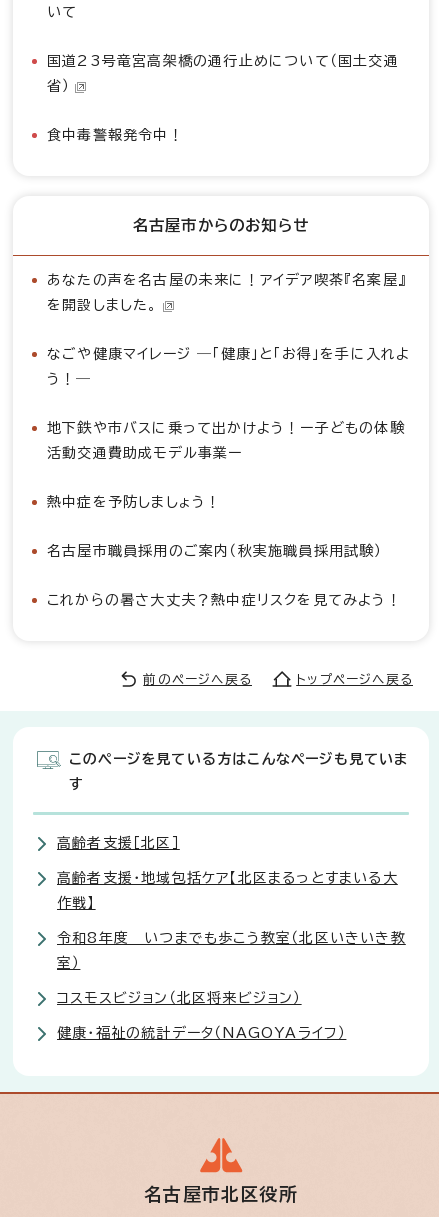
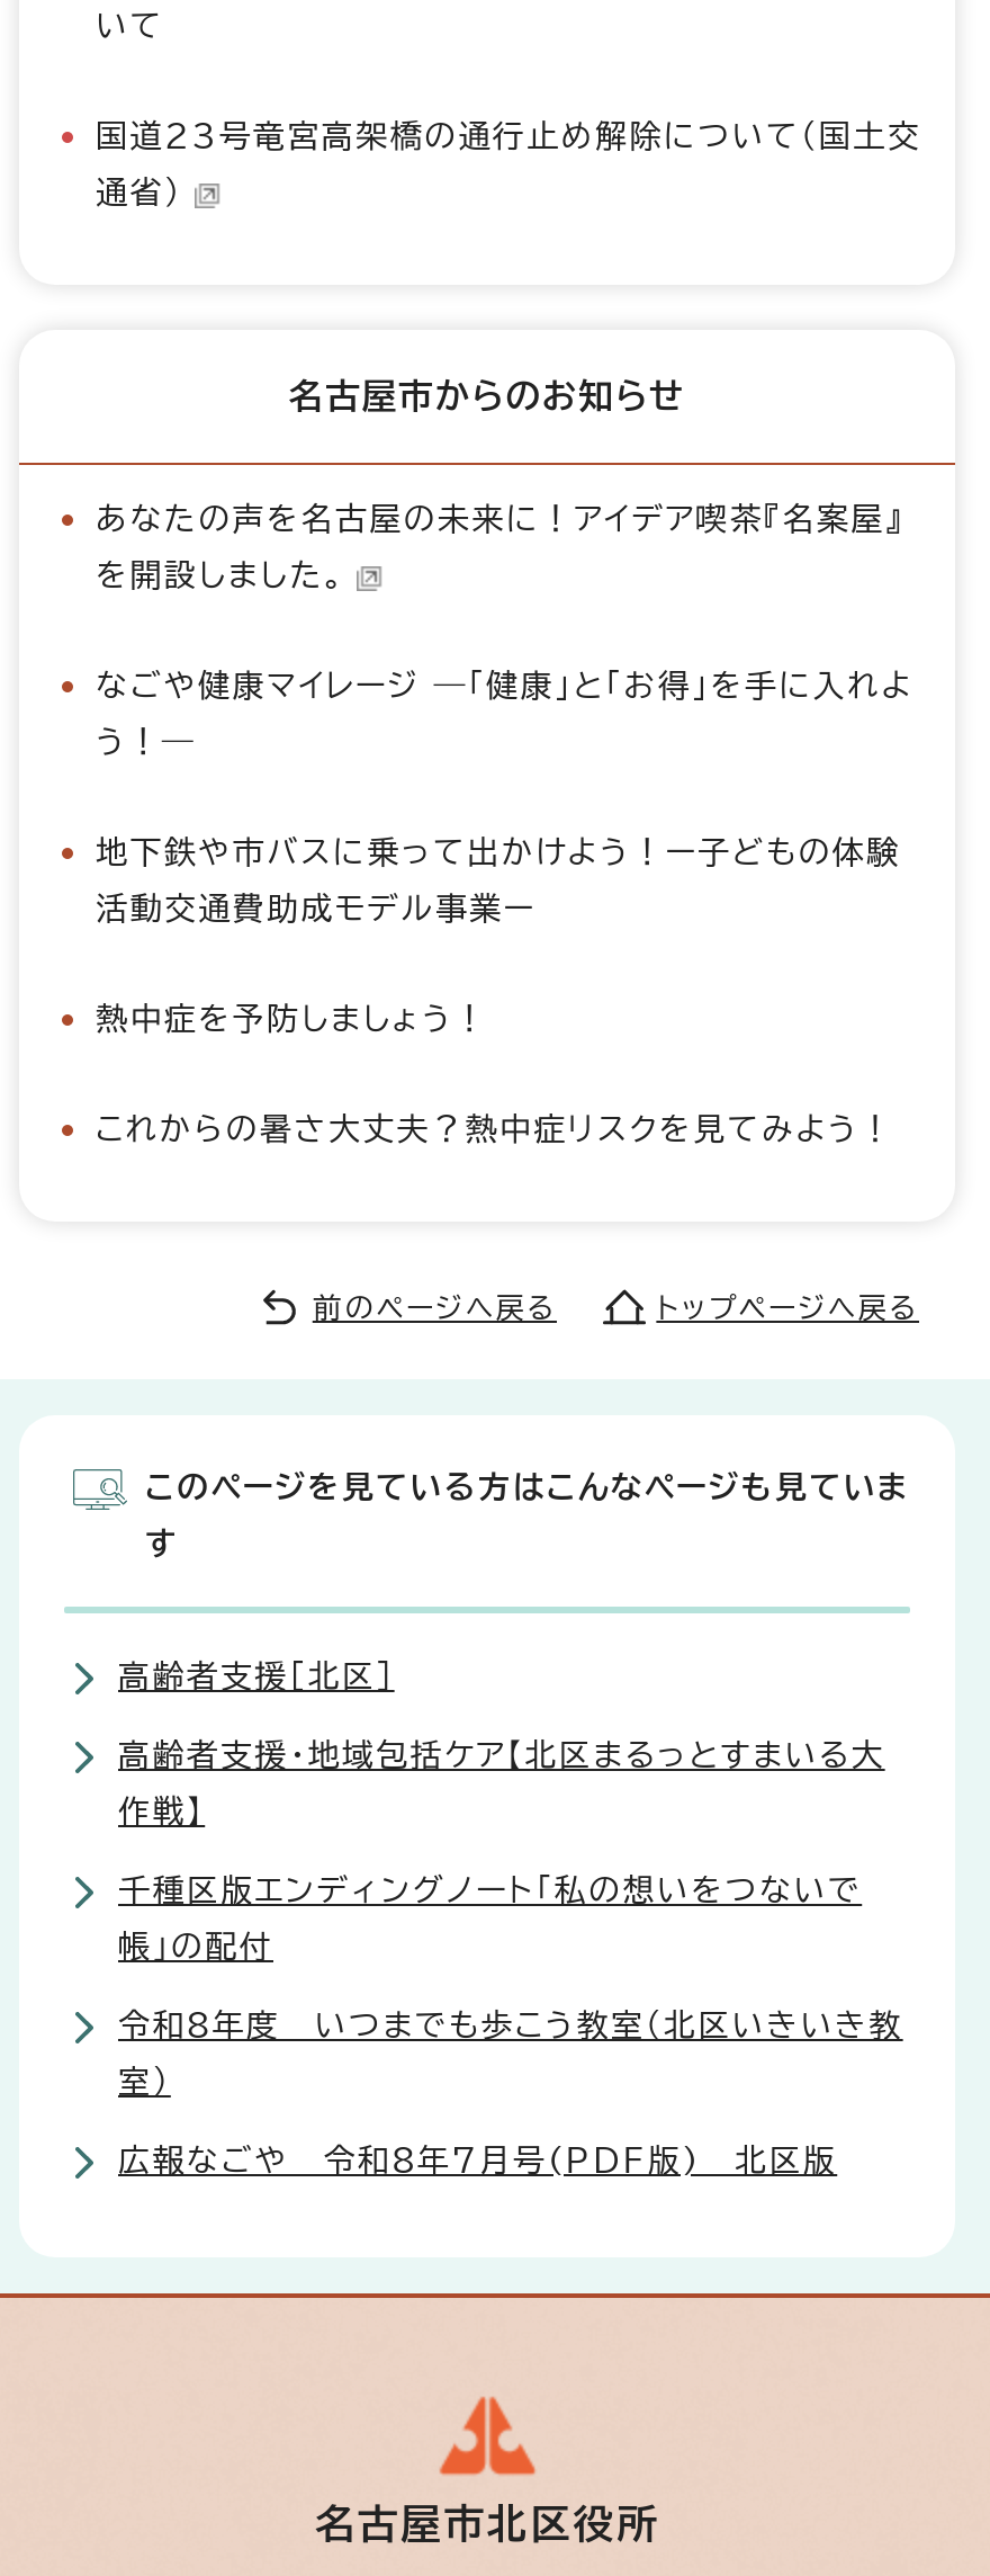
[47,54,399,142] 国道23号竜宮高架橋の通行止めについて（国土交通 | 省） | 食中毒警報発令中！ -> [96,121,921,209] 国道23号竜宮高架橋の通行止め解除について（国土交 | 通省）
[47,544,383,558] 名古屋市職員採用のご案内（秋実施職員採用試験） -> none
moved [47,593,413,910] -> [96,1114,919,1828]: これからの暑さ大丈夫？熱中症リスクを見てみよう！ | 前のページへ戻る | トップページへ戻る | このページを見ている方はこんなページも見ていま | す | 高齢者支援・地域包括ケア【北区まるっとすまいる大 | 作戦】
none -> [118,1875,862,1963] 千種区版エンディングノート「私の想いをつないで | 帳」の配付
[57,991,346,1040] コスモスビジョン（北区将来ビジョン） | 健康・福祉の統計データ（NAGOYAライフ） -> [118,2145,837,2177] 広報なごや 令和8年7月号(PDF版) 北区版

